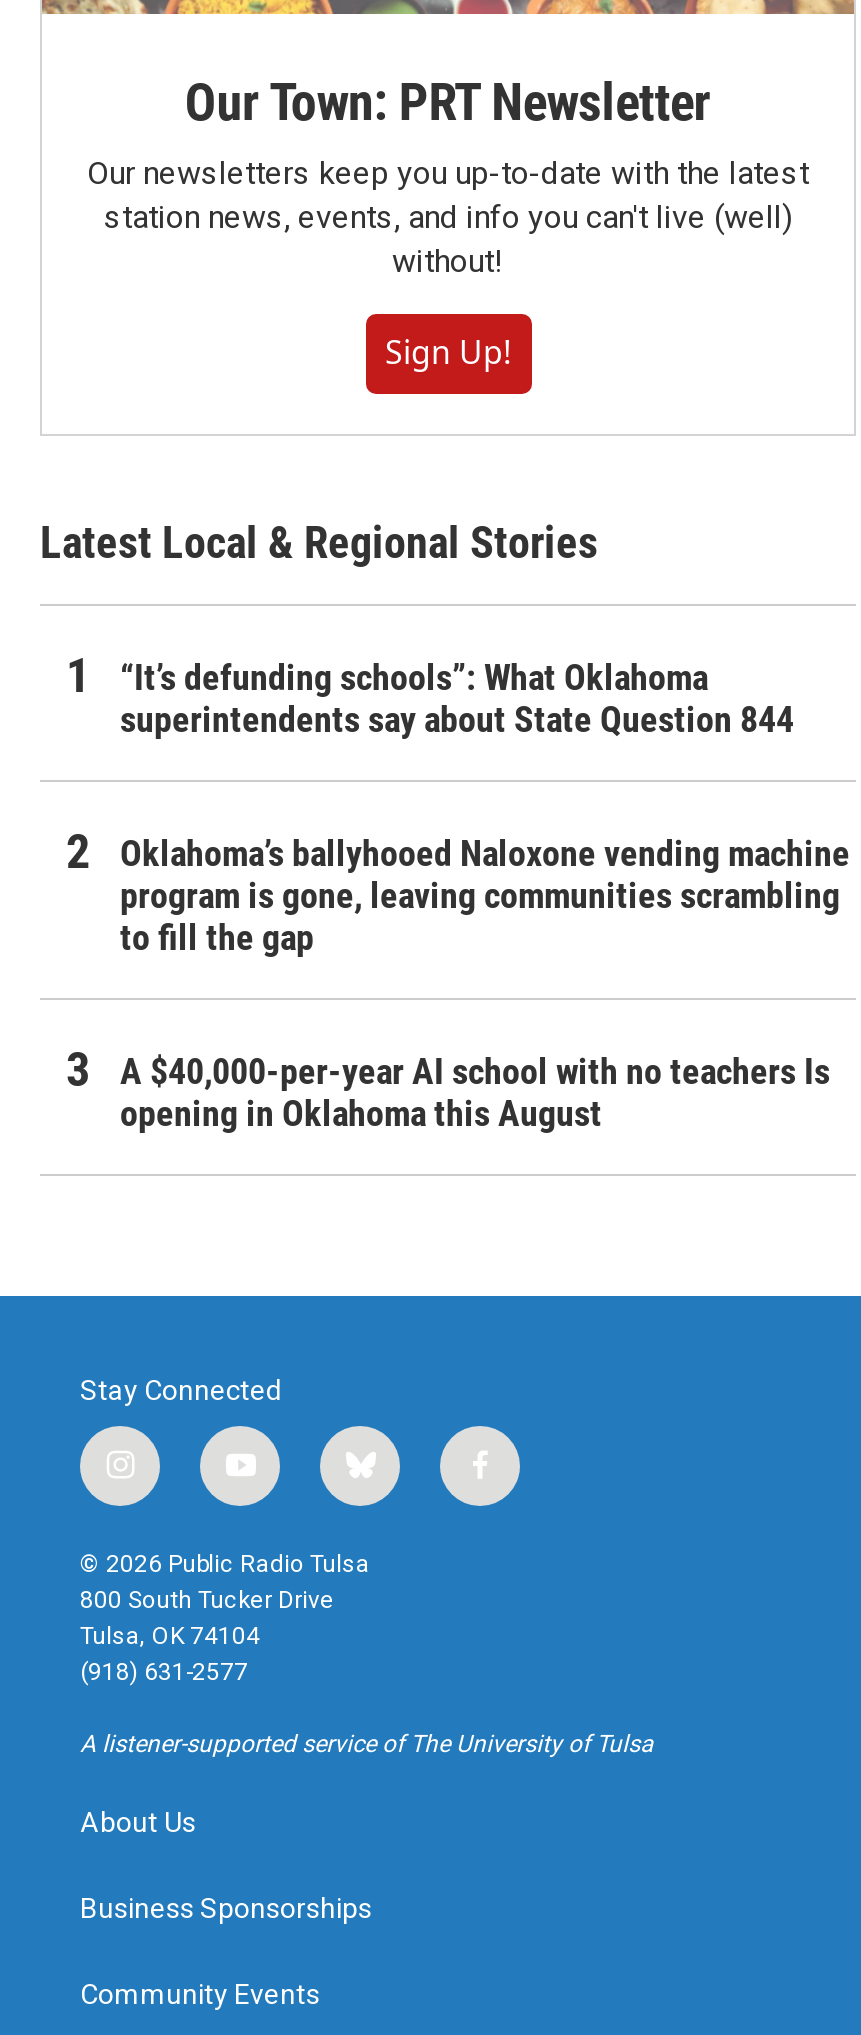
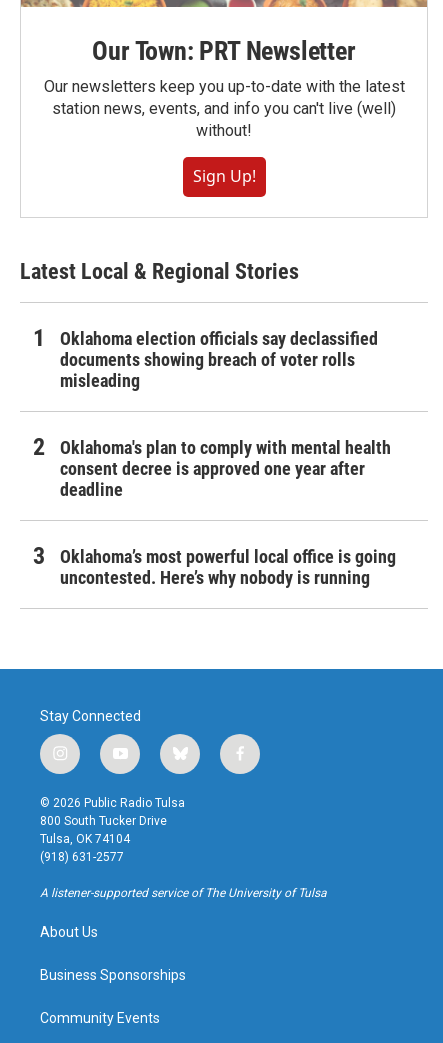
[120,656,794,740] “It’s defunding schools”: What Oklahoma | superintendents say about State Question 844 -> [60,328,378,391] Oklahoma election officials say declassified | documents showing breach of voter rolls | misleading
[120,832,850,958] Oklahoma’s ballyhooed Naloxone vending machine | program is gone, leaving communities scrambling | to fill the gap -> [60,437,391,500] Oklahoma's plan to comply with mental health | consent decree is approved one year after | deadline
[120,1050,830,1134] A $40,000-per-year AI school with no teachers Is | opening in Oklahoma this August -> [60,546,396,588] Oklahoma’s most powerful local office is going | uncontested. Here’s why nobody is running

